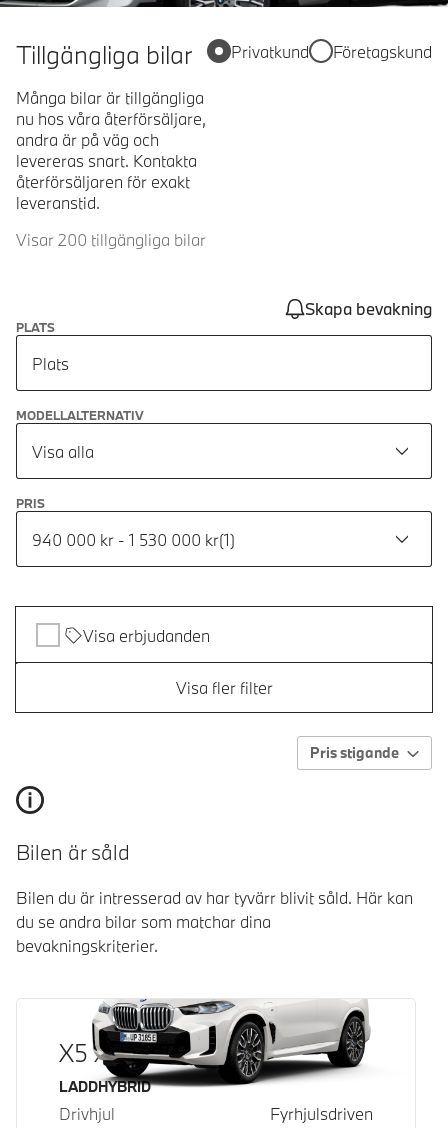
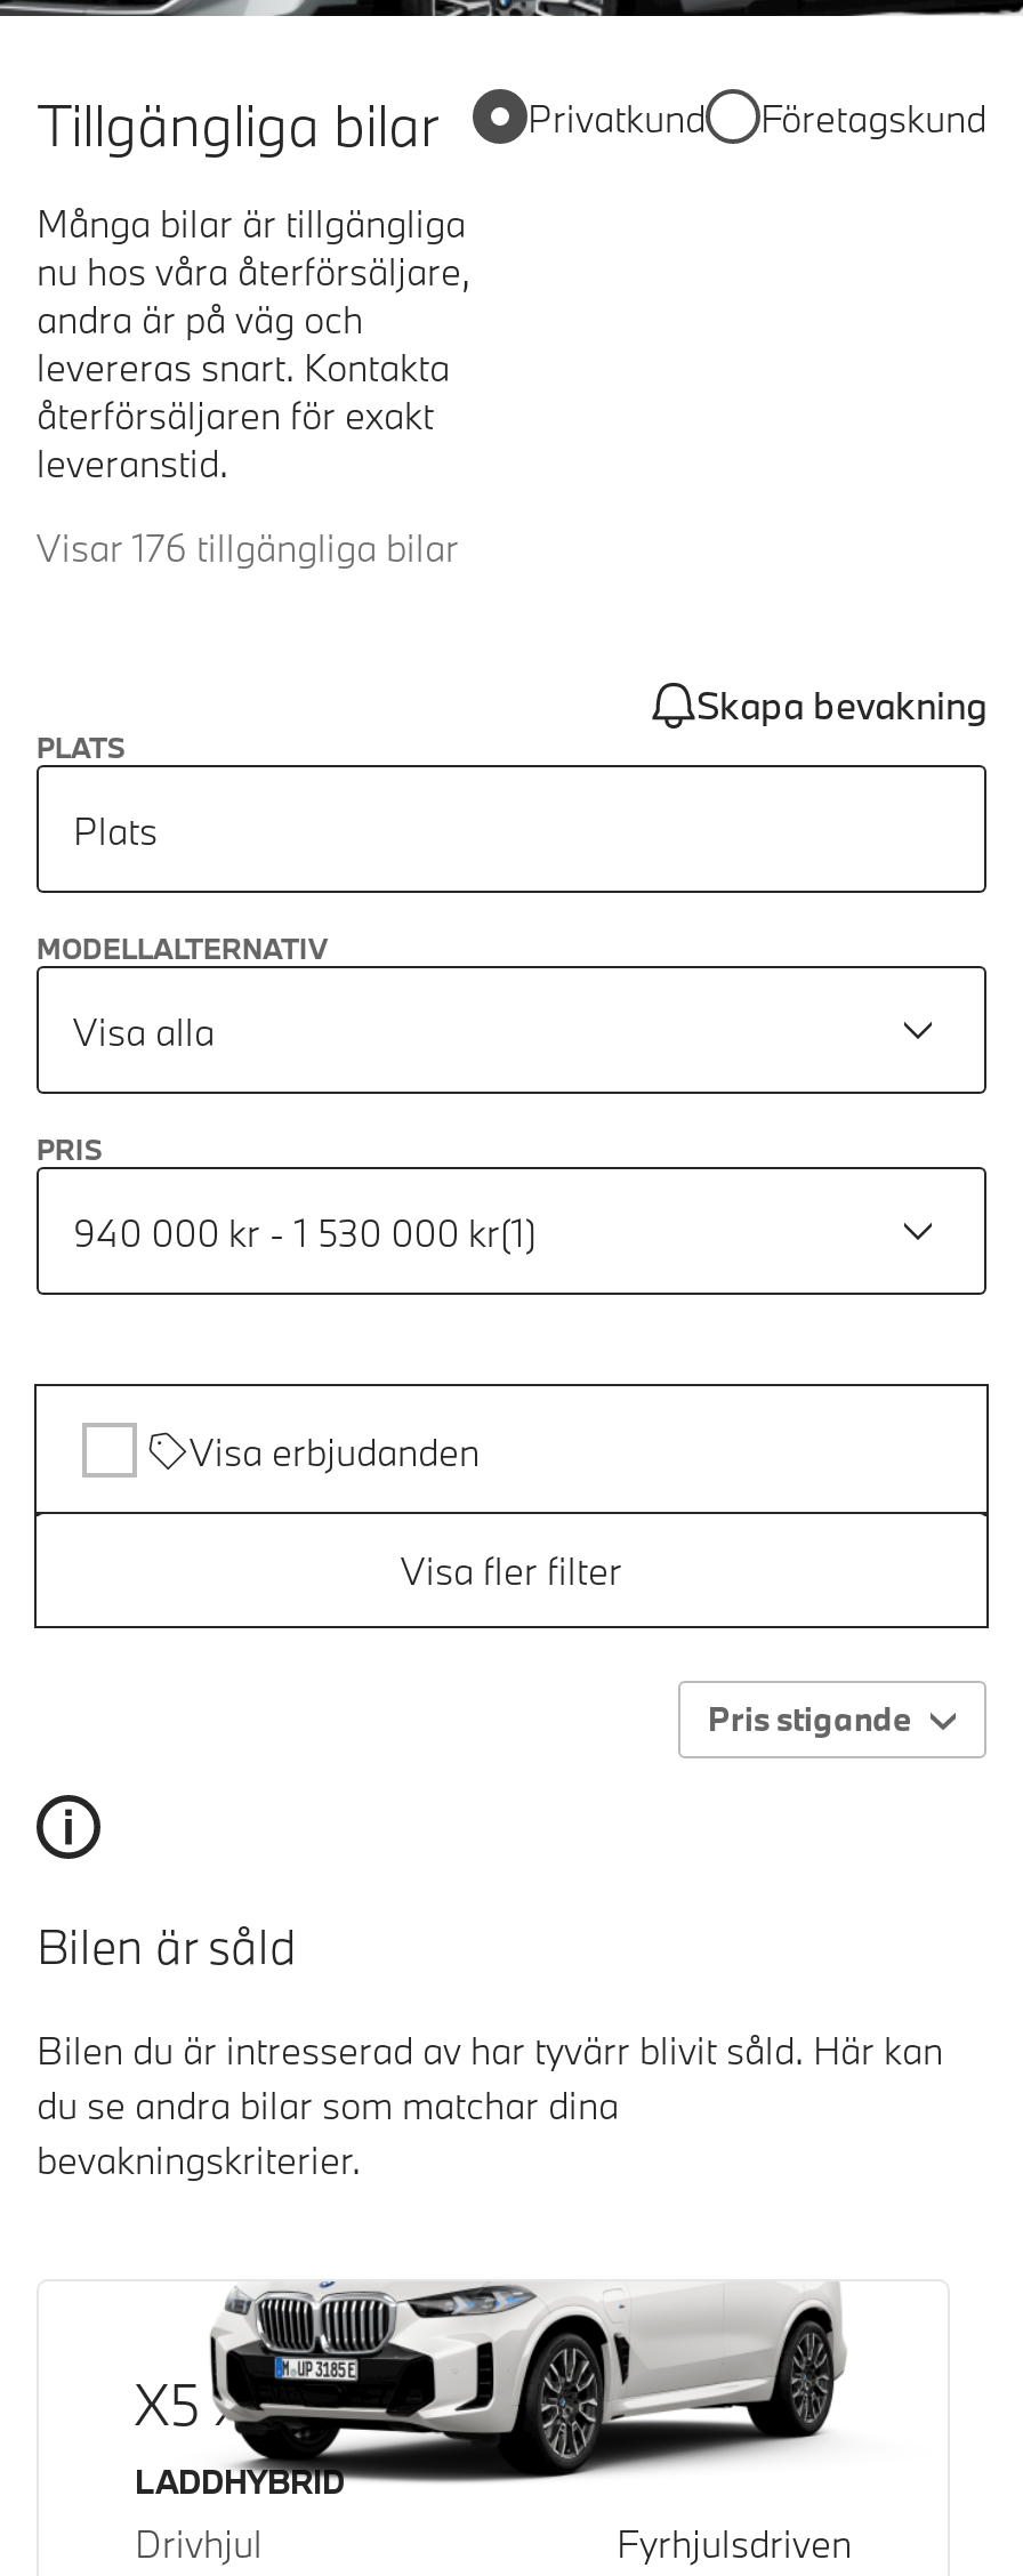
[16,229,206,250] Visar 200 tillgängliga bilar -> [37,523,459,571] Visar 176 tillgängliga bilar

